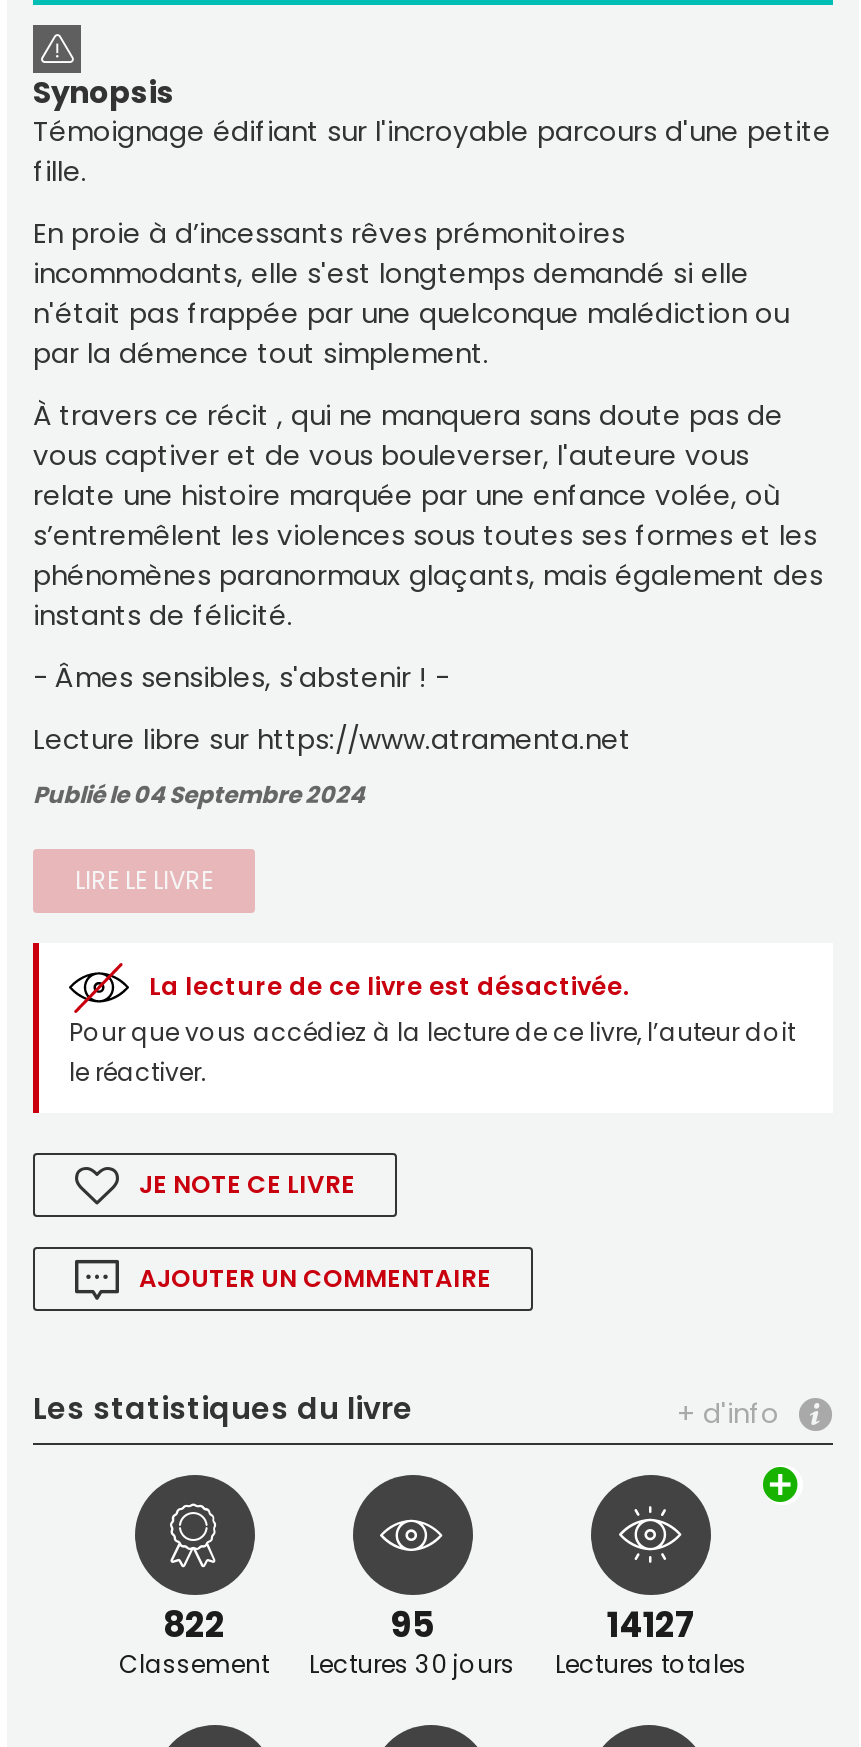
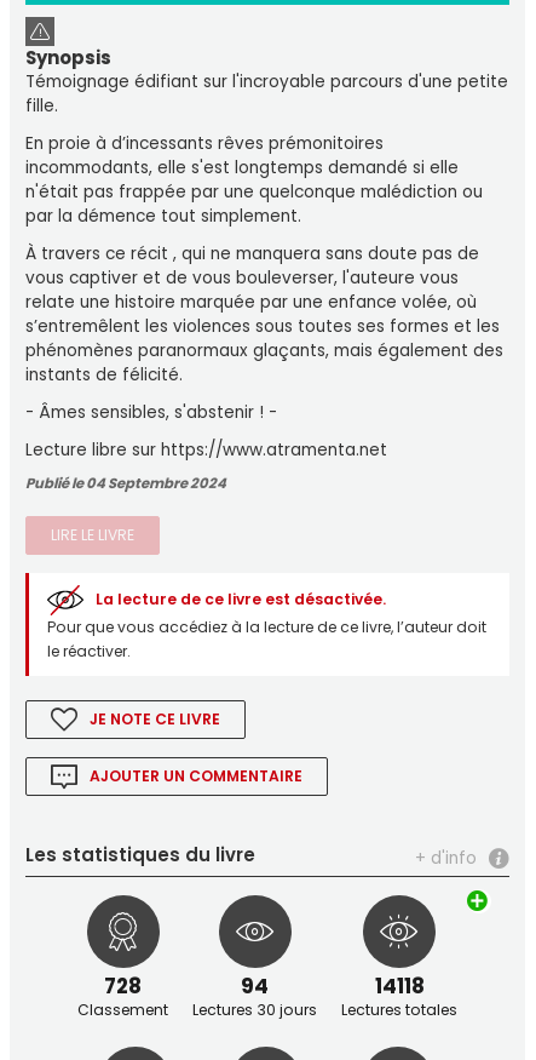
[163,1601,225,1649] 822 -> [104,971,142,1000] 728
[390,1601,434,1649] 95 -> [241,971,269,1000] 94
[607,1601,695,1649] 14127 -> [374,971,424,1000] 14118

